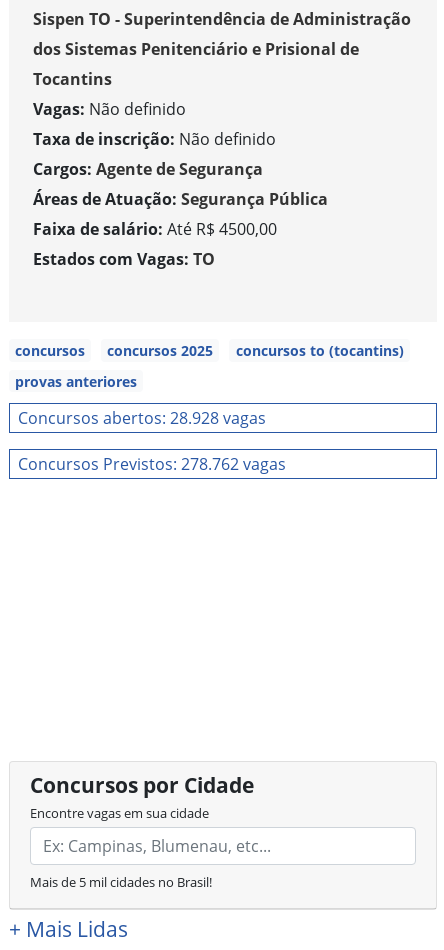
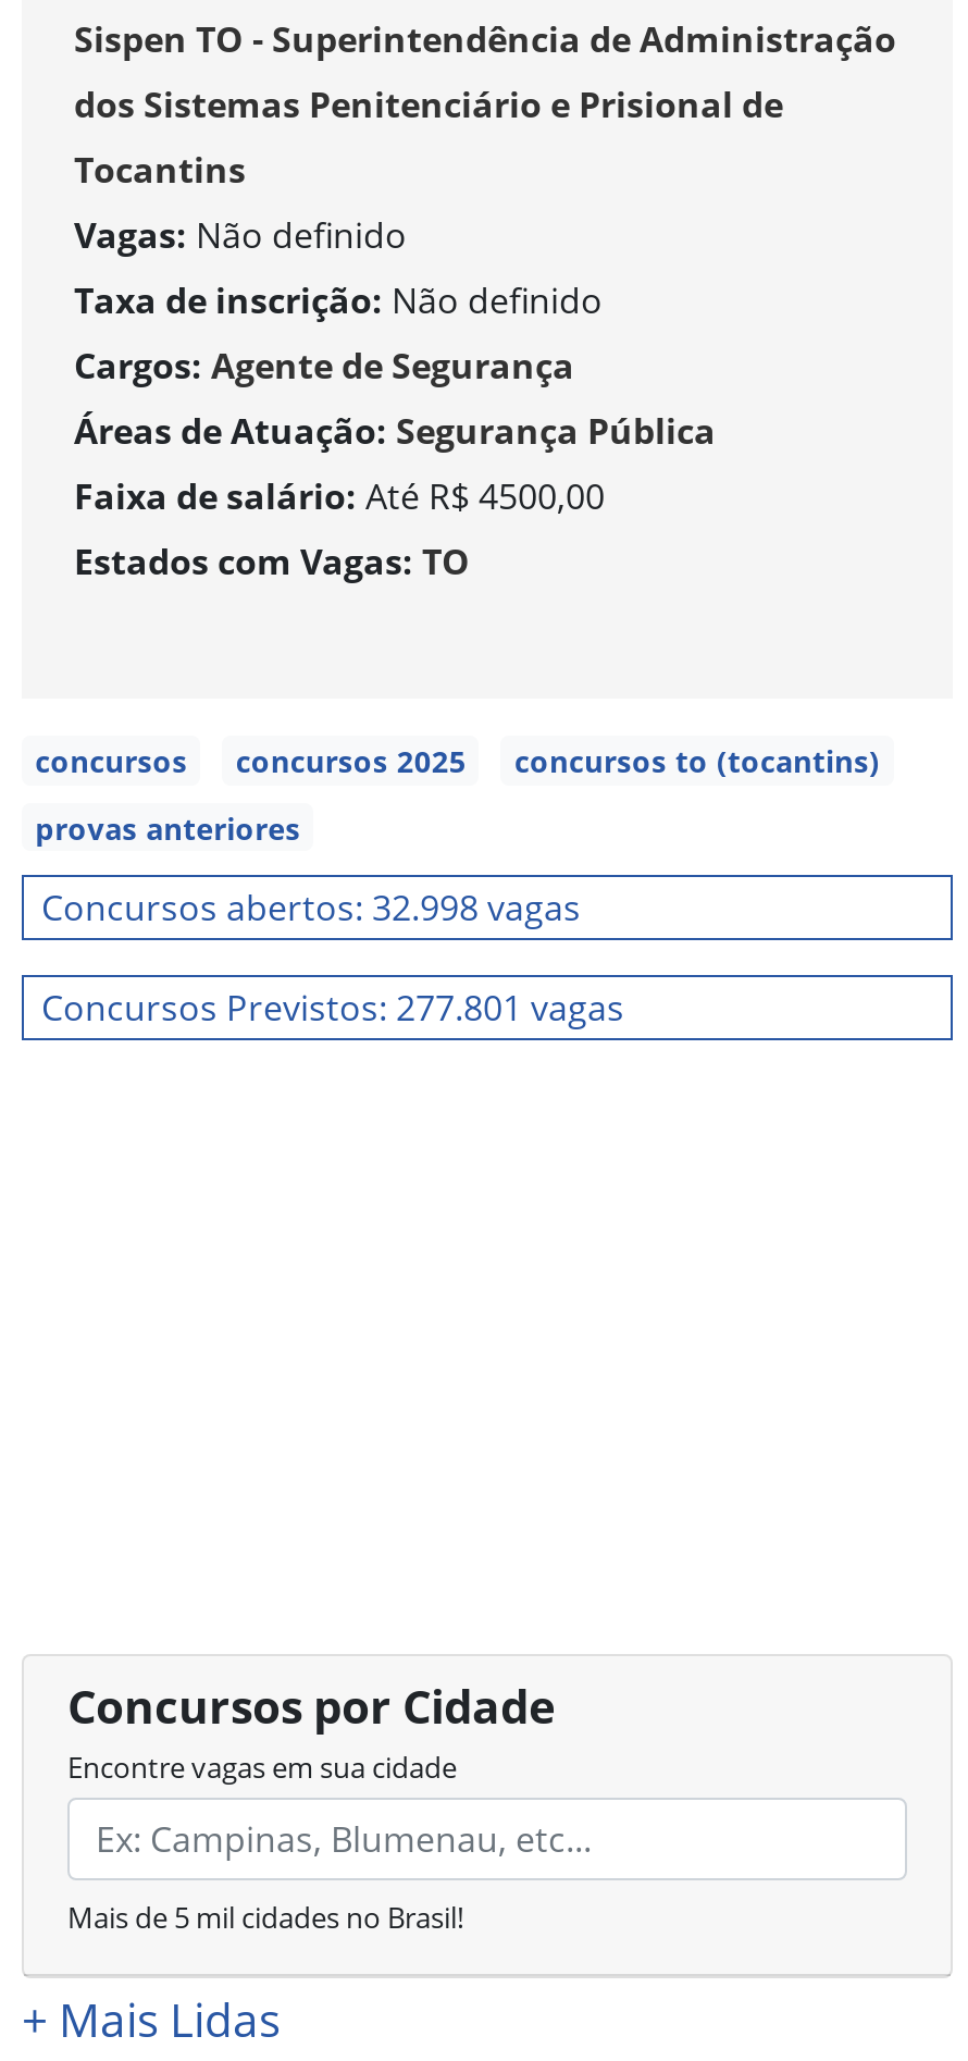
[18,407,266,429] Concursos abertos: 28.928 vagas -> [41,884,581,932] Concursos abertos: 32.998 vagas
[18,453,286,475] Concursos Previstos: 278.762 vagas -> [41,984,624,1032] Concursos Previstos: 277.801 vagas

